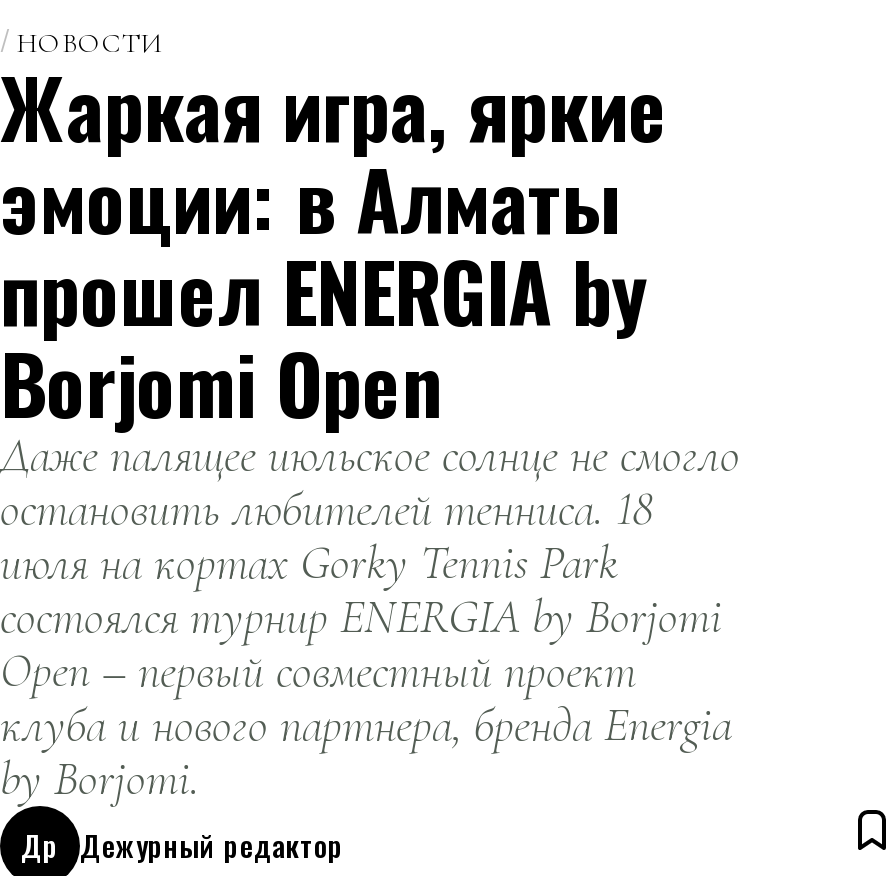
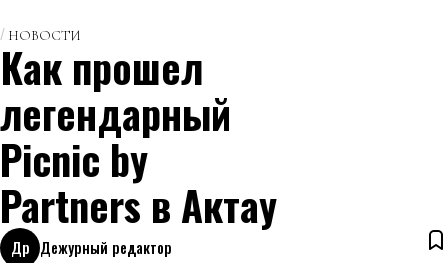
[0,46,740,808] Жаркая игра, яркие | эмоции: в Алматы | прошел ENERGIA by | Borjomi Open | Даже палящее июльское солнце не смогло | остановить любителей тенниса. 18 | июля на кортах Gorky Tennis Park | состоялся турнир ENERGIA by Borjomi | Open – первый совместный проект | клуба и нового партнера, бренда Energia | by Borjomi. -> [0,37,277,235] Как прошел | легендарный | Picnic by | Partners в Актау

